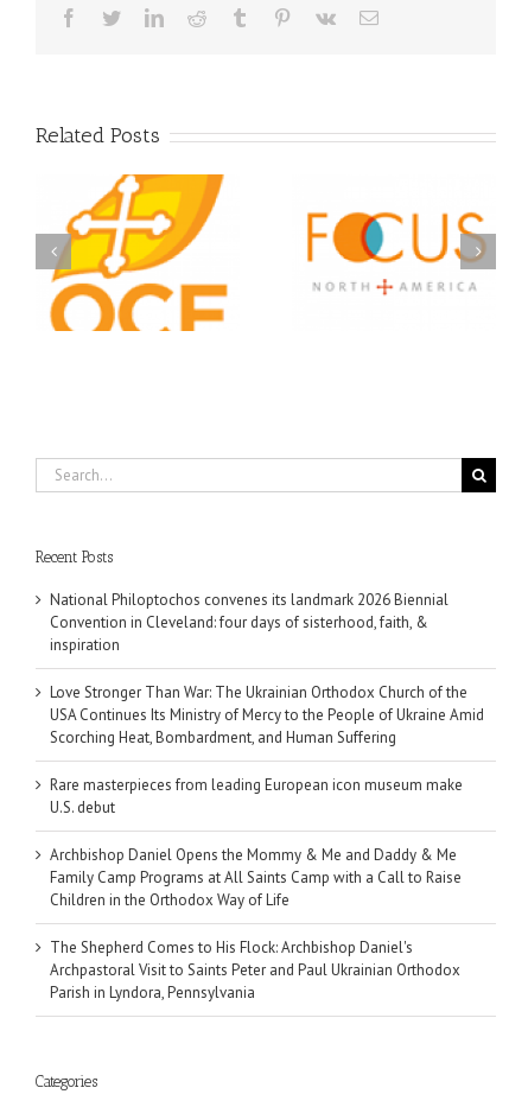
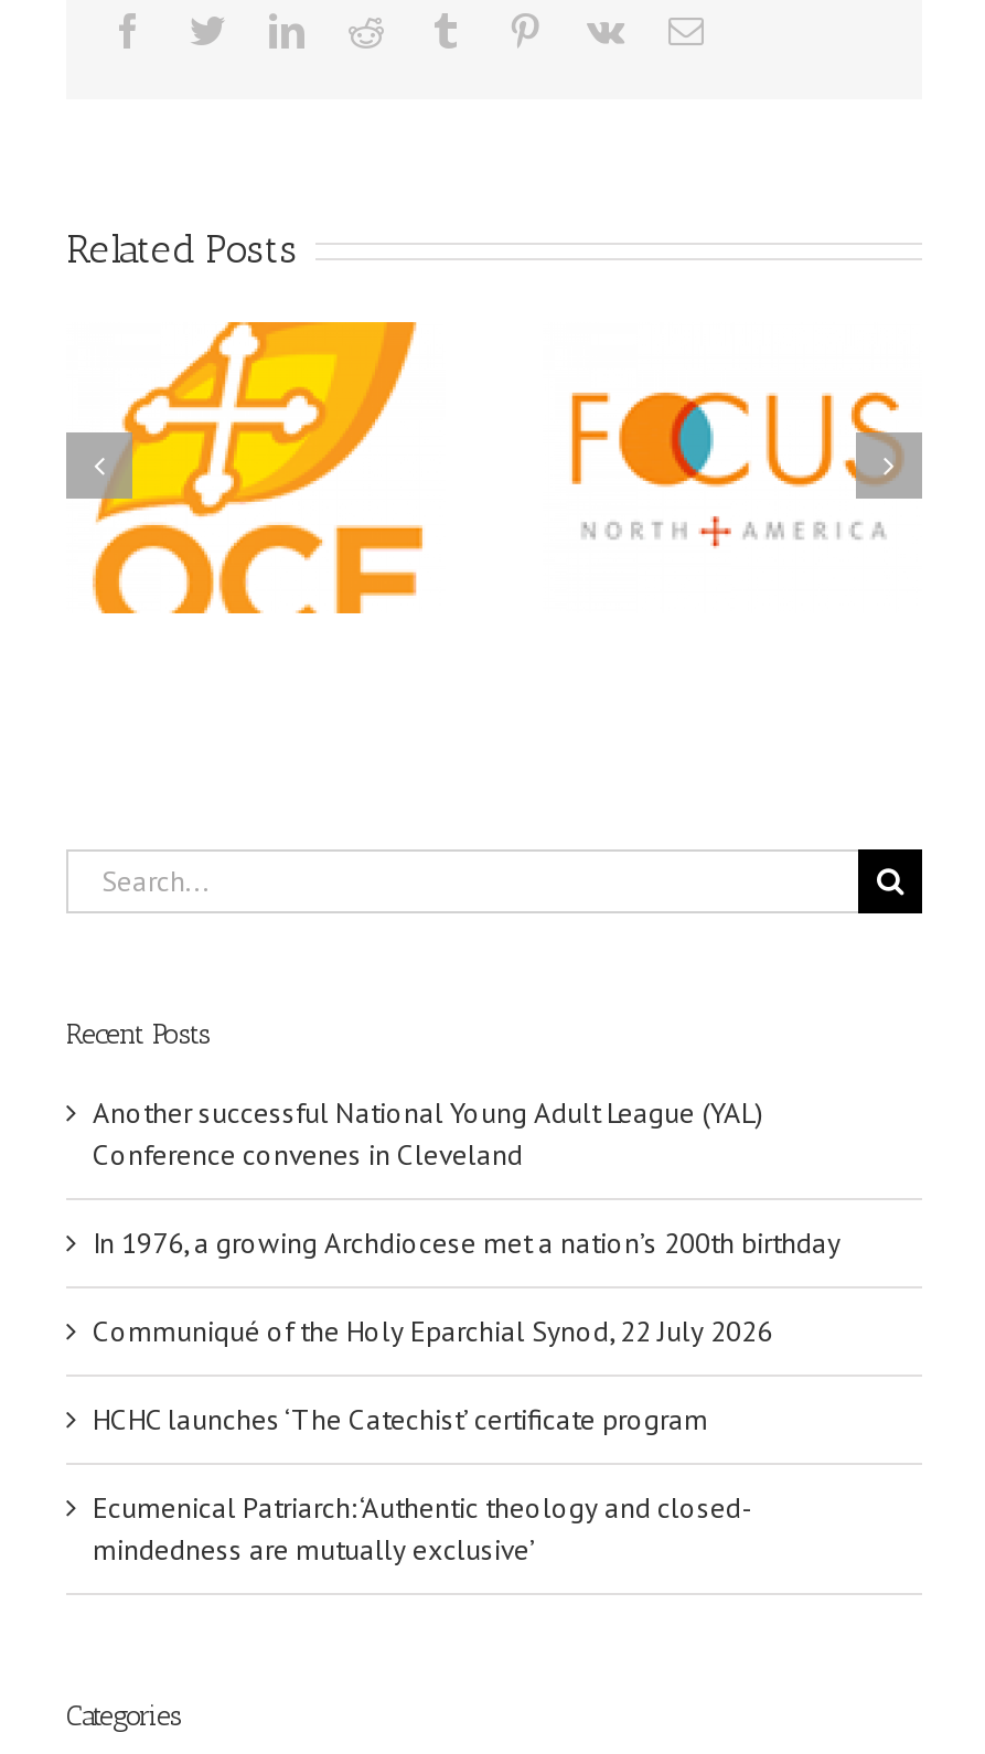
[50,590,449,655] National Philoptochos convenes its landmark 2026 Biennial | Convention in Cleveland: four days of sisterhood, faith, & | inspiration -> [93,1095,763,1174] Another successful National Young Adult League (YAL) | Conference convenes in Cleveland
[50,683,484,748] Love Stronger Than War: The Ukrainian Orthodox Church of the | USA Continues Its Ministry of Mercy to the People of Ukraine Amid | Scorching Heat, Bombardment, and Human Suffering -> [93,1225,841,1263] In 1976, a growing Archdiocese met a nation’s 200th birthday
[50,775,463,818] Rare masterpieces from leading European icon museum make | U.S. debut -> [93,1313,772,1351] Communiqué of the Holy Eparchial Synod, 22 July 2026
[50,845,462,910] Archbishop Daniel Opens the Mommy & Me and Daddy & Me | Family Camp Programs at All Saints Camp with a Call to Raise | Children in the Orthodox Way of Life -> [93,1402,708,1439] HCHC launches ‘The Catechist’ certificate program
[50,938,460,1003] The Shepherd Comes to His Flock: Archbishop Daniel's | Archpastoral Visit to Saints Peter and Paul Ukrainian Orthodox | Parish in Lyndora, Pennsylvania -> [93,1490,752,1569] Ecumenical Patriarch: ‘Authentic theology and closed- | mindedness are mutually exclusive’

